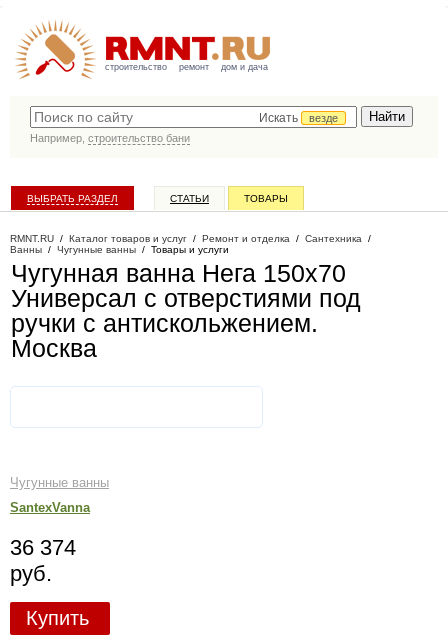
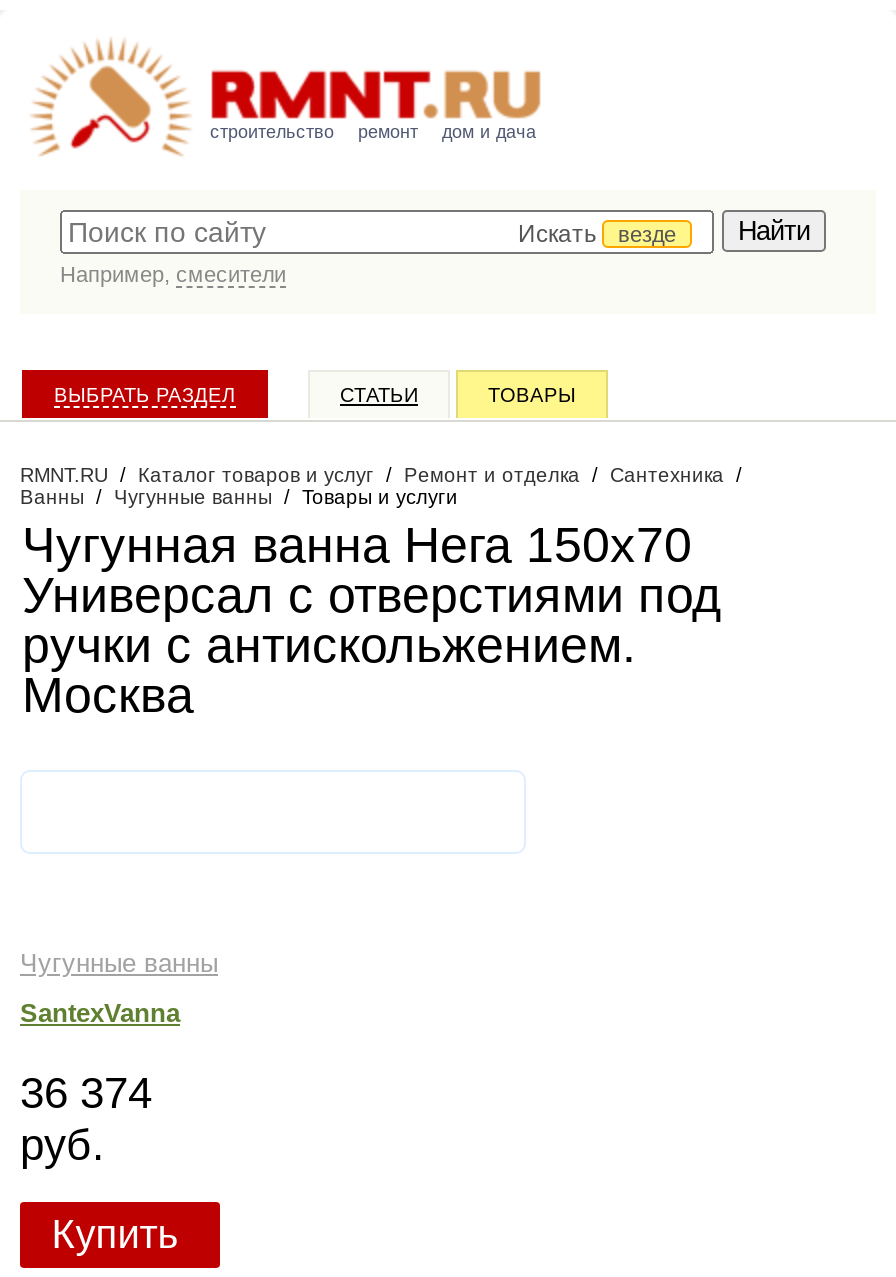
[30,132,190,144] Например, строительство бани -> [60,262,286,286] Например, смесители

